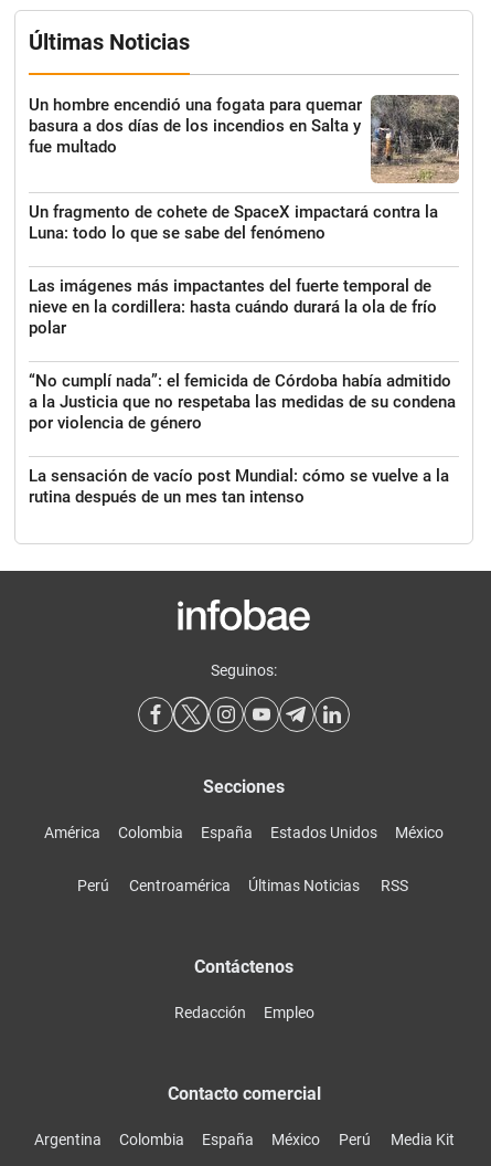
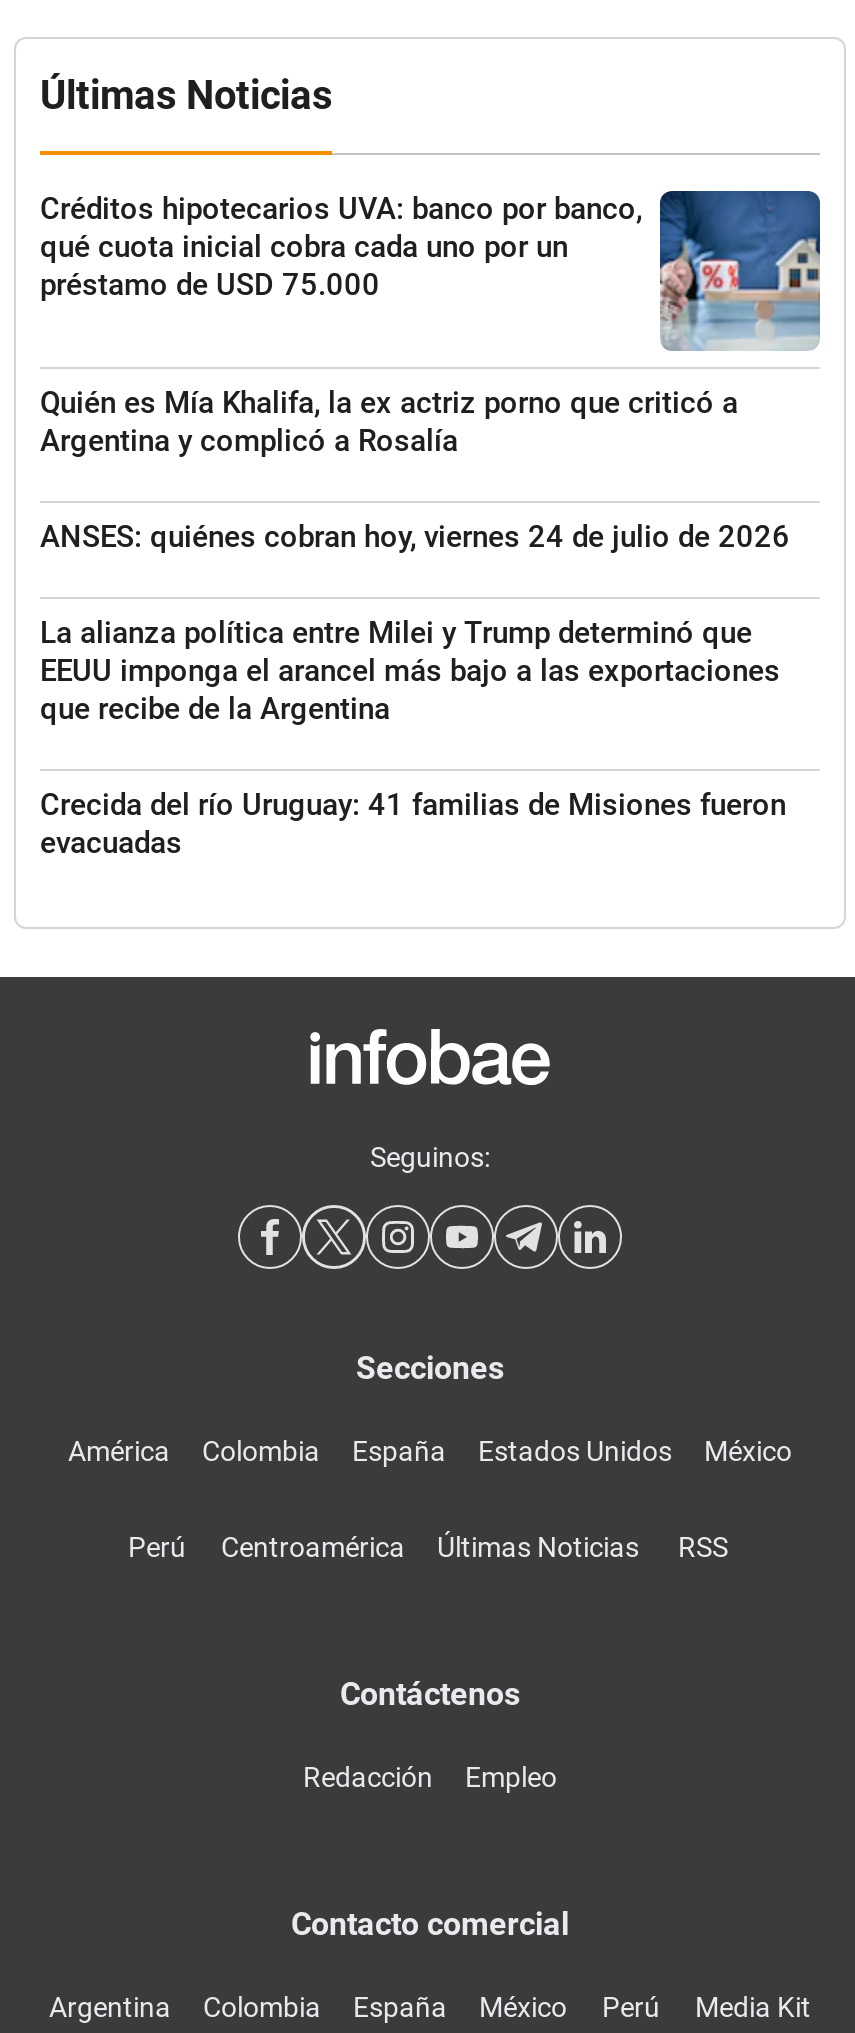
[29,94,460,183] [image] | Un hombre encendió una fogata para quemar | basura a dos días de los incendios en Salta y | fue multado -> [40,189,822,349] [image] | Créditos hipotecarios UVA: banco por banco, | qué cuota inicial cobra cada uno por un | préstamo de USD 75.000
[29,203,438,243] Un fragmento de cohete de SpaceX impactará contra la | Luna: todo lo que se sabe del fenómeno -> [40,386,738,460] Quién es Mía Khalifa, la ex actriz porno que criticó a | Argentina y complicó a Rosalía
[29,277,437,338] Las imágenes más impactantes del fuerte temporal de | nieve en la cordillera: hasta cuándo durará la ola de frío | polar -> [40,520,790,556] ANSES: quiénes cobran hoy, viernes 24 de julio de 2026
[29,372,456,433] “No cumplí nada”: el femicida de Córdoba había admitido | a la Justicia que no respetaba las medidas de su condena | por violencia de género -> [40,616,780,728] La alianza política entre Milei y Trump determinó que | EEUU imponga el arancel más bajo a las exportaciones | que recibe de la Argentina
[29,467,449,507] La sensación de vacío post Mundial: cómo se vuelve a la | rutina después de un mes tan intenso -> [40,788,786,862] Crecida del río Uruguay: 41 familias de Misiones fueron | evacuadas

